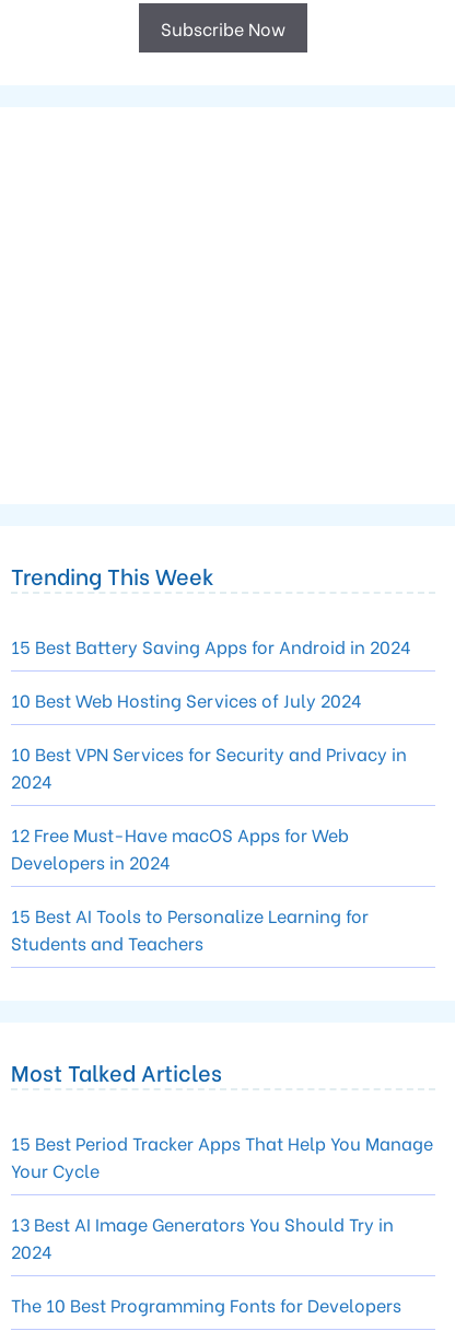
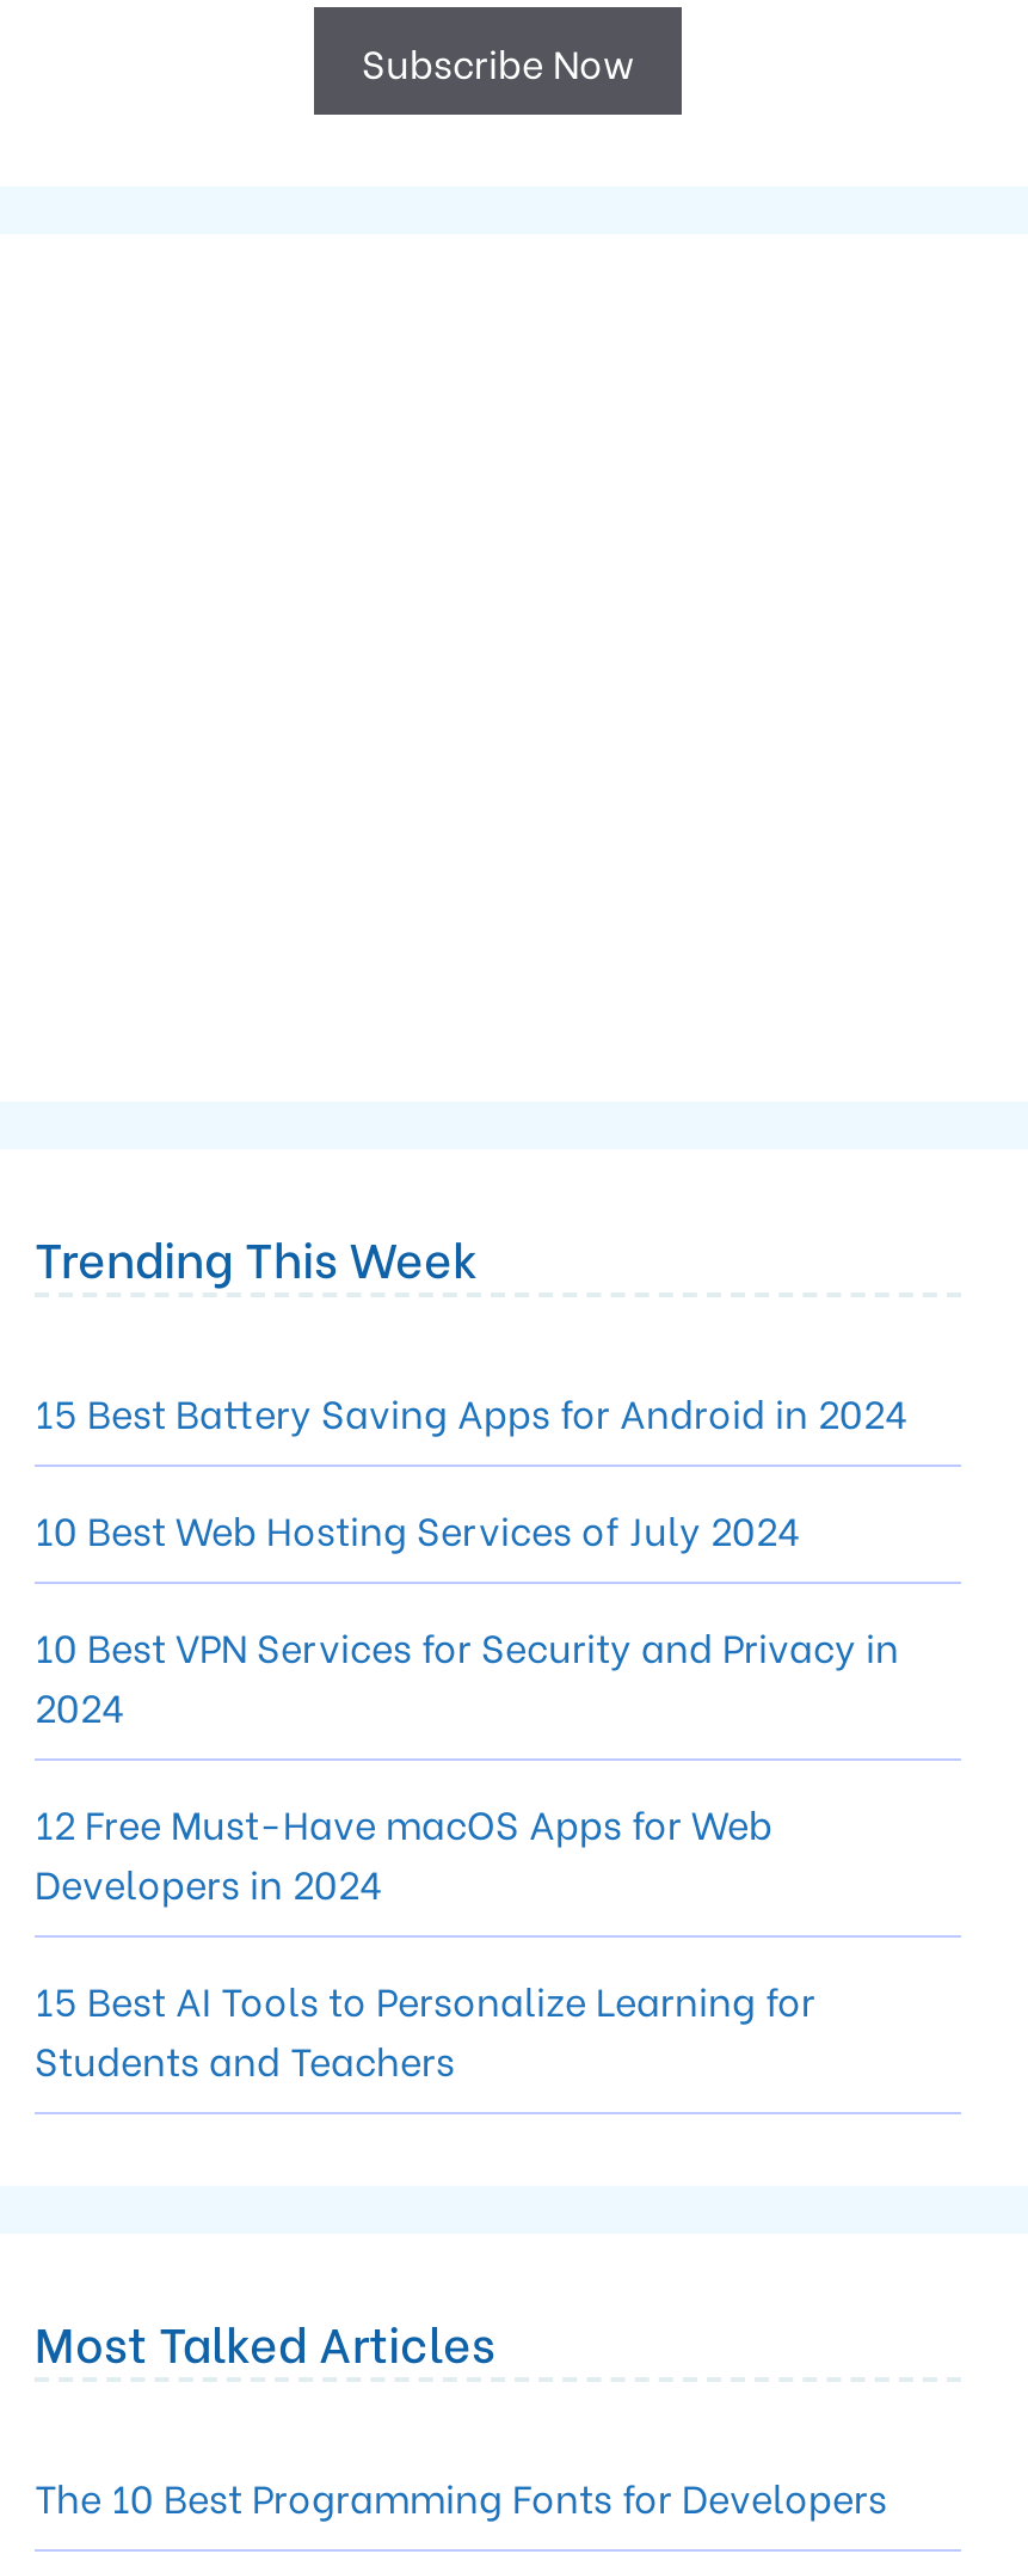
[11,1129,433,1263] 15 Best Period Tracker Apps That Help You Manage | Your Cycle | 13 Best AI Image Generators You Should Try in | 2024 -> none

